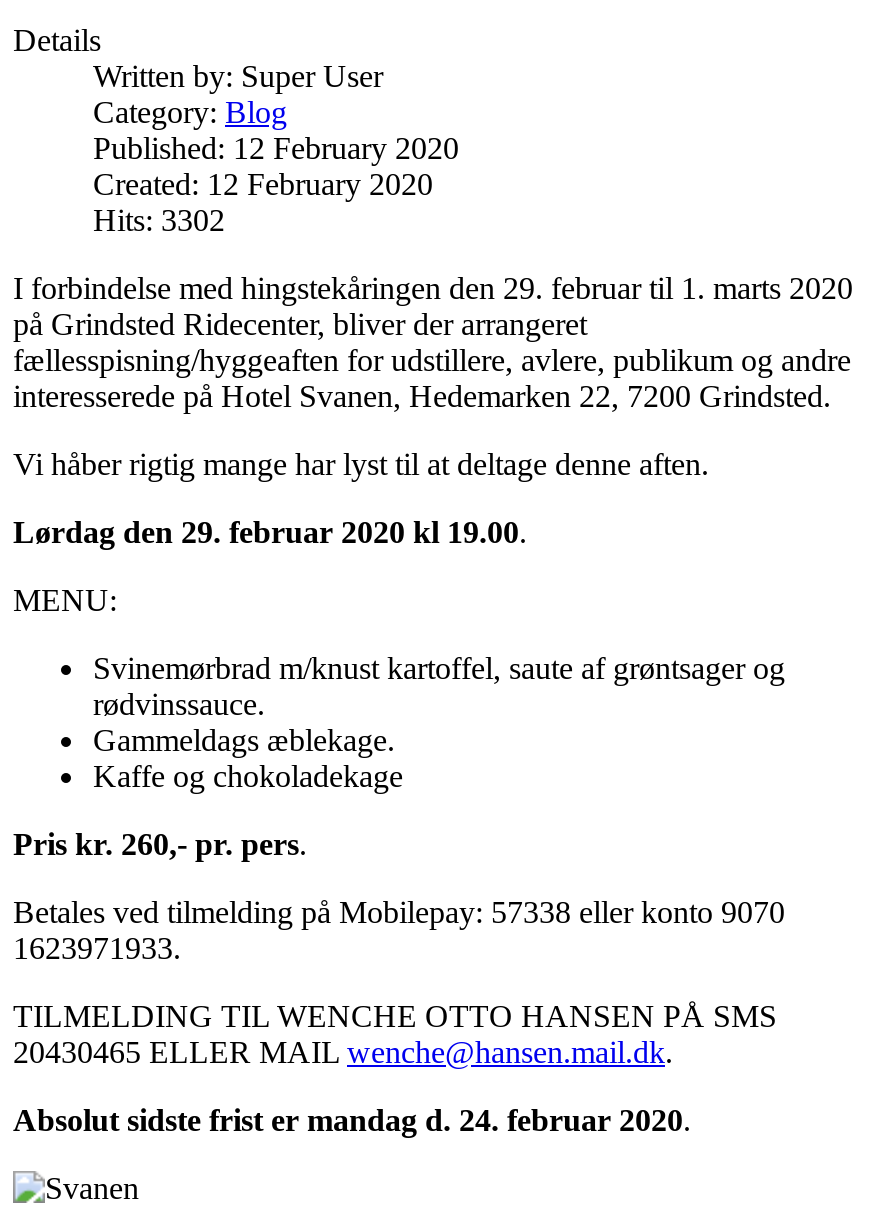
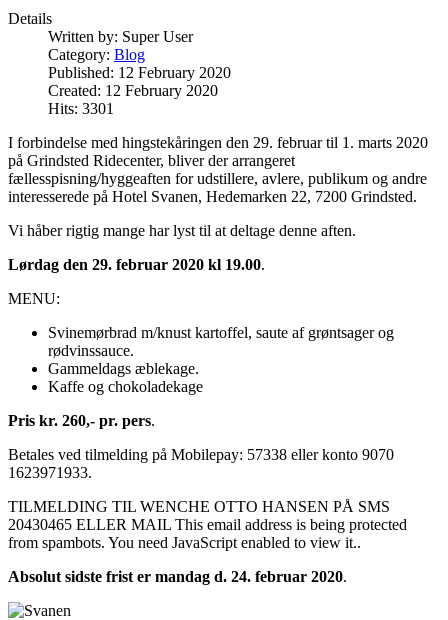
[93,203,225,237] Hits: 3302 -> [48,100,114,117] Hits: 3301
[13,1035,673,1069] 20430465 ELLER MAIL wenche@hansen.mail.dk. -> [8,516,407,551] 20430465 ELLER MAIL This email address is being protected | from spambots. You need JavaScript enabled to view it..

